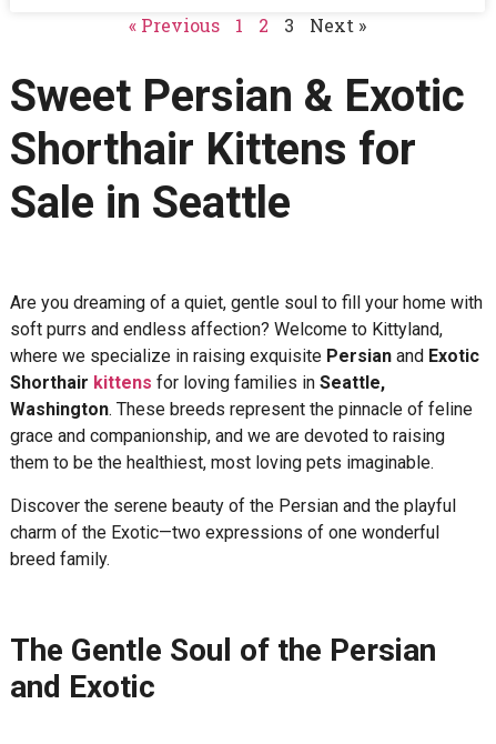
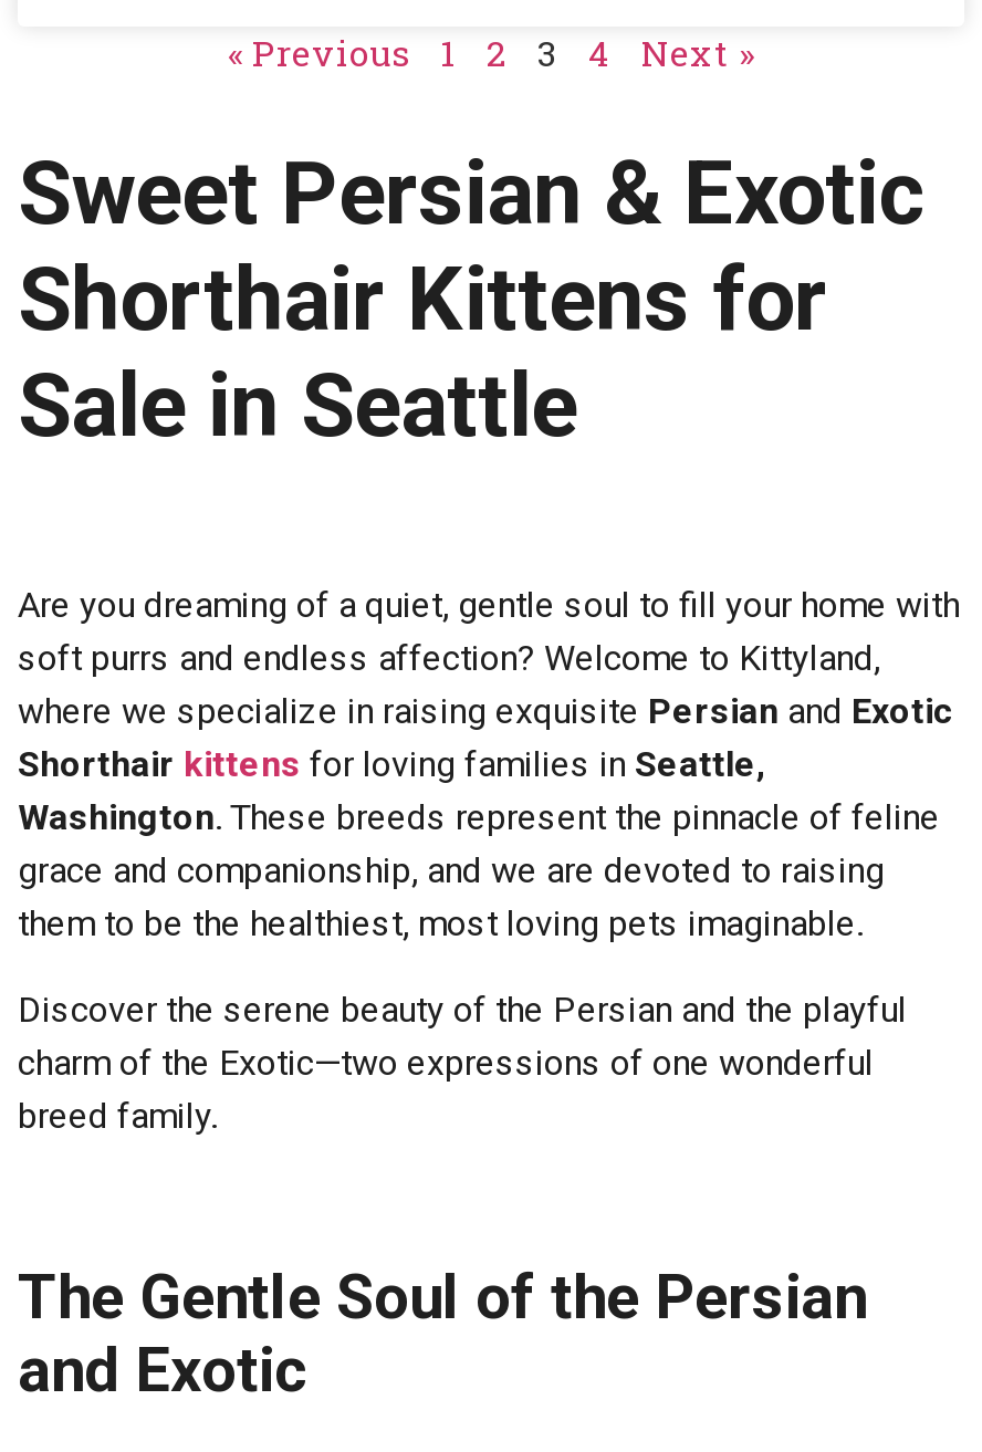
none -> [588,29,610,75] 4

